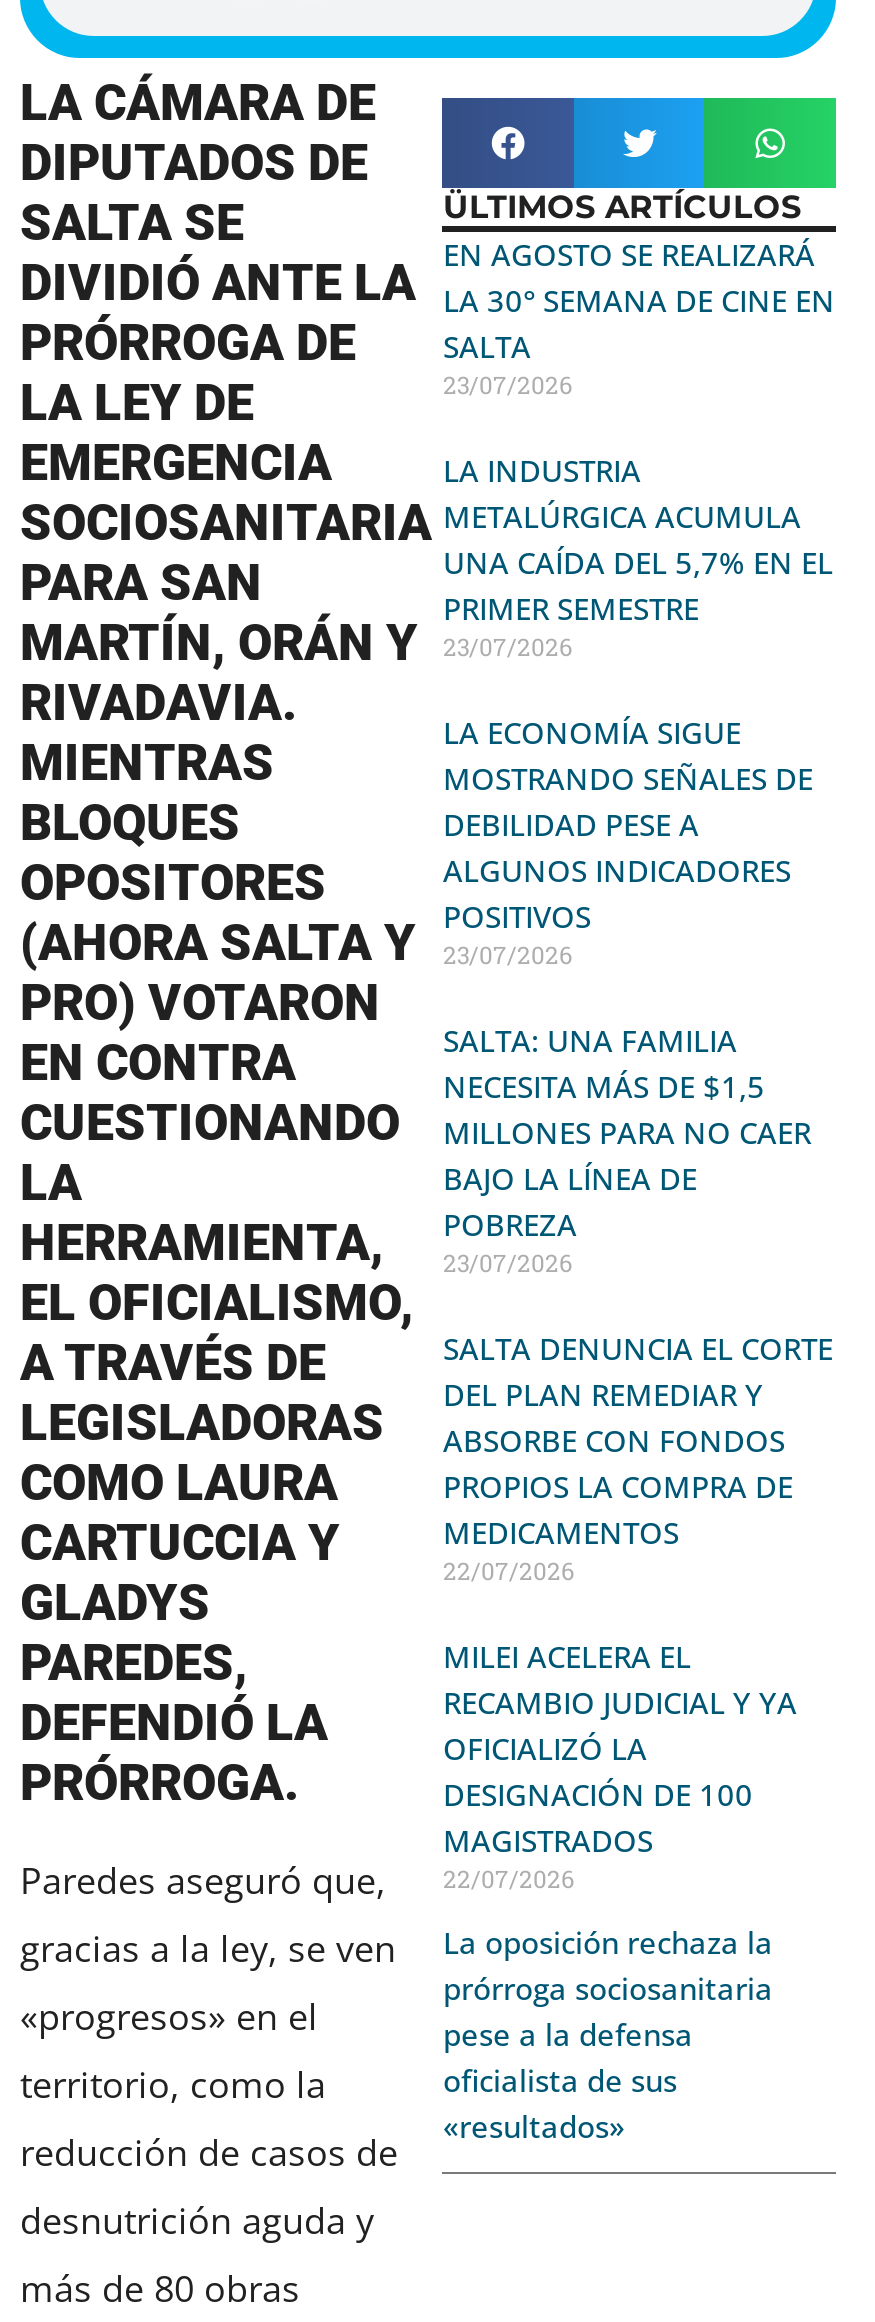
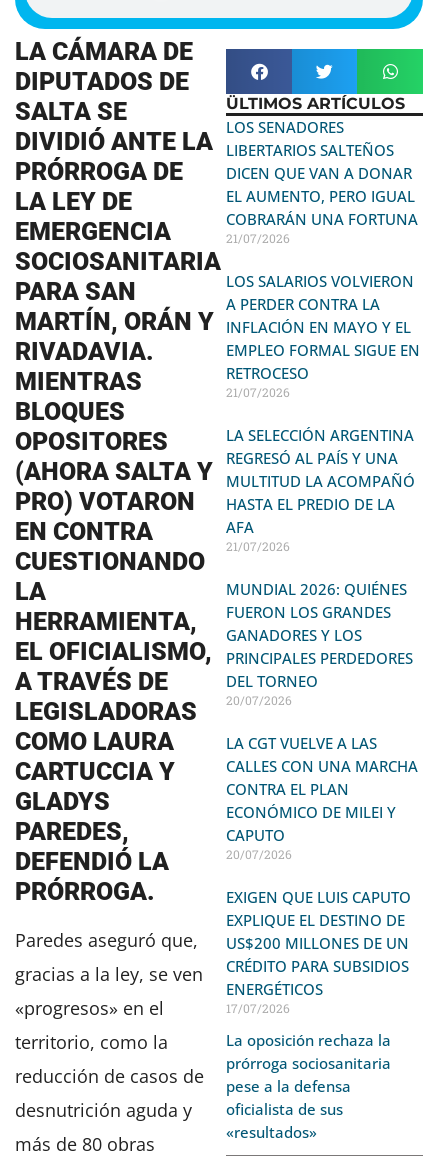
[443,234,835,400] EN AGOSTO SE REALIZARÁ | LA 30° SEMANA DE CINE EN | SALTA | 23/07/2026 -> [226,117,418,246] LOS SENADORES | LIBERTARIOS SALTEÑOS | DICEN QUE VAN A DONAR | EL AUMENTO, PERO IGUAL | COBRARÁN UNA FORTUNA | 21/07/2026
[443,450,833,662] LA INDUSTRIA | METALÚRGICA ACUMULA | UNA CAÍDA DEL 5,7% EN EL | PRIMER SEMESTRE | 23/07/2026 -> [226,271,420,400] LOS SALARIOS VOLVIERON | A PERDER CONTRA LA | INFLACIÓN EN MAYO Y EL | EMPLEO FORMAL SIGUE EN | RETROCESO | 21/07/2026
[443,712,813,970] LA ECONOMÍA SIGUE | MOSTRANDO SEÑALES DE | DEBILIDAD PESE A | ALGUNOS INDICADORES | POSITIVOS | 23/07/2026 -> [226,425,415,554] LA SELECCIÓN ARGENTINA | REGRESÓ AL PAÍS Y UNA | MULTITUD LA ACOMPAÑÓ | HASTA EL PREDIO DE LA | AFA | 21/07/2026
[443,1020,811,1278] SALTA: UNA FAMILIA | NECESITA MÁS DE $1,5 | MILLONES PARA NO CAER | BAJO LA LÍNEA DE | POBREZA | 23/07/2026 -> [226,579,413,708] MUNDIAL 2026: QUIÉNES | FUERON LOS GRANDES | GANADORES Y LOS | PRINCIPALES PERDEDORES | DEL TORNEO | 20/07/2026
[443,1328,833,1586] SALTA DENUNCIA EL CORTE | DEL PLAN REMEDIAR Y | ABSORBE CON FONDOS | PROPIOS LA COMPRA DE | MEDICAMENTOS | 22/07/2026 -> [226,733,418,862] LA CGT VUELVE A LAS | CALLES CON UNA MARCHA | CONTRA EL PLAN | ECONÓMICO DE MILEI Y | CAPUTO | 20/07/2026
[443,1636,797,1894] MILEI ACELERA EL | RECAMBIO JUDICIAL Y YA | OFICIALIZÓ LA | DESIGNACIÓN DE 100 | MAGISTRADOS | 22/07/2026 -> [226,887,411,1016] EXIGEN QUE LUIS CAPUTO | EXPLIQUE EL DESTINO DE | US$200 MILLONES DE UN | CRÉDITO PARA SUBSIDIOS | ENERGÉTICOS | 17/07/2026
moved [443,1922,773,2146] -> [226,1030,391,1142]: La oposición rechaza la | prórroga sociosanitaria | pese a la defensa | oficialista de sus | «resultados»

